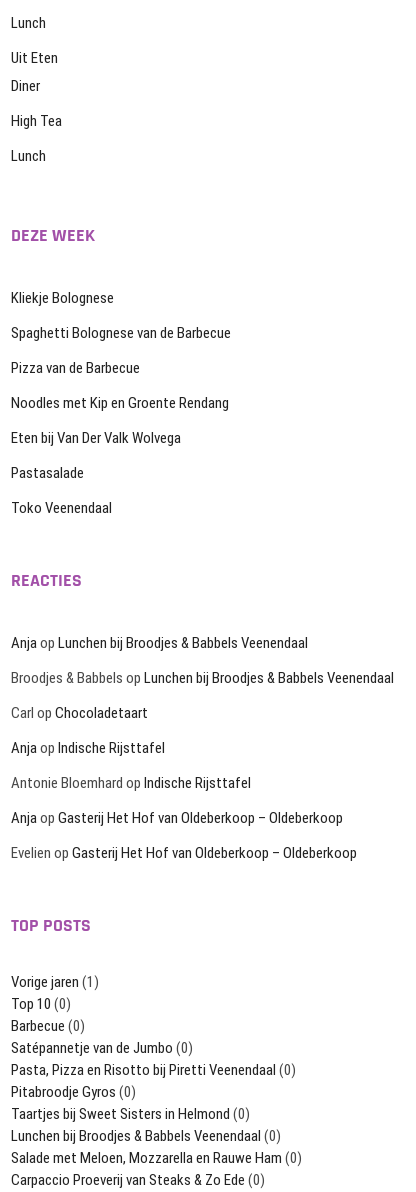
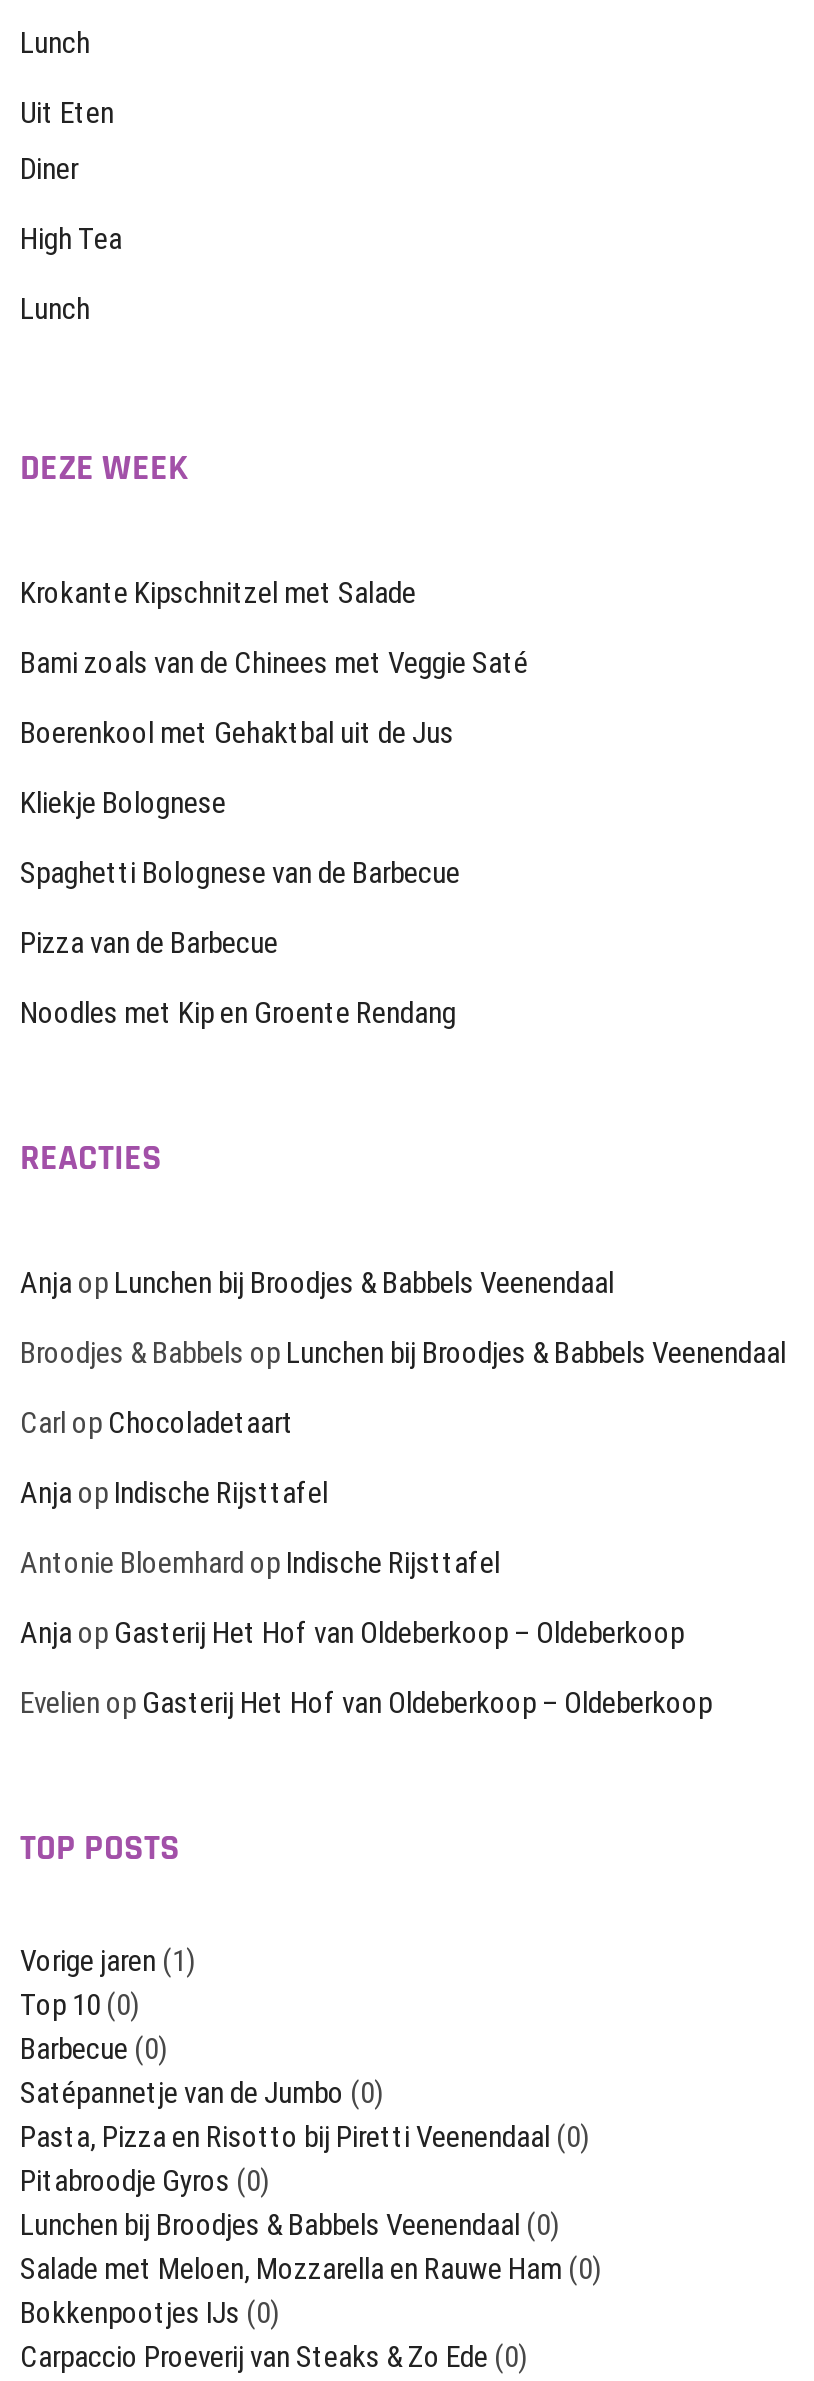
none -> [20,575,528,751] Krokante Kipschnitzel met Salade | Bami zoals van de Chinees met Veggie Saté | Boerenkool met Gehaktbal uit de Jus
moved [11,289,231,412] -> [20,785,460,1031]: Kliekje Bolognese | Spaghetti Bolognese van de Barbecue | Pizza van de Barbecue | Noodles met Kip en Groente Rendang
[11,429,181,517] Eten bij Van Der Valk Wolvega | Pastasalade | Toko Veenendaal -> none
[11,1105,250,1123] Taartjes bij Sweet Sisters in Helmond (0) -> none
moved [11,1127,302,1167] -> [20,2207,602,2287]: Lunchen bij Broodjes & Babbels Veenendaal (0) | Salade met Meloen, Mozzarella en Rauwe Ham (0)
none -> [20,2295,280,2331] Bokkenpootjes IJs (0)

